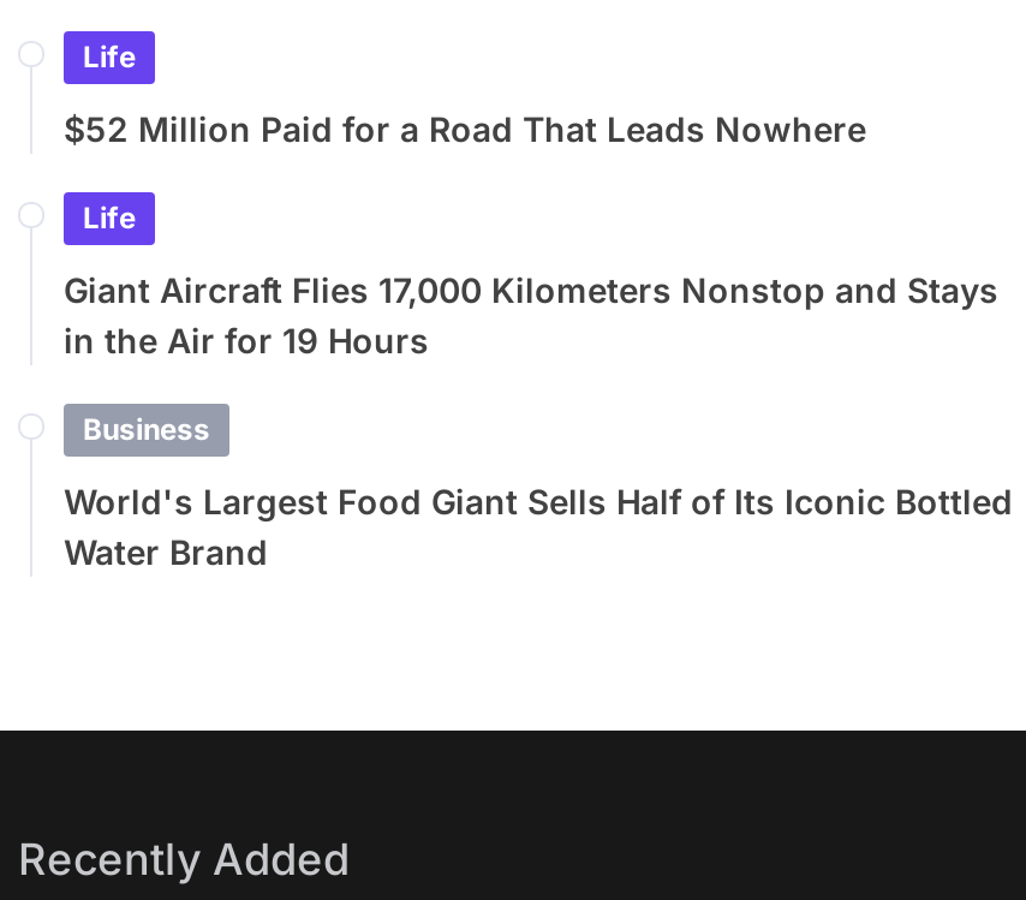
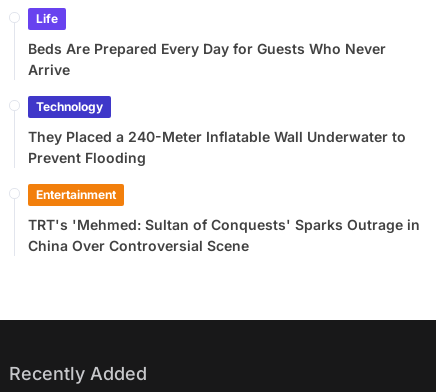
[64,108,866,149] $52 Million Paid for a Road That Leads Nowhere -> [28,40,386,78] Beds Are Prepared Every Day for Guests Who Never | Arrive
[83,199,136,235] Life -> [36,99,103,114] Technology
[64,269,998,360] Giant Aircraft Flies 17,000 Kilometers Nonstop and Stays | in the Air for 19 Hours -> [28,128,406,166] They Placed a 240-Meter Inflatable Wall Underwater to | Prevent Flooding
[83,411,210,447] Business -> [36,187,116,202] Entertainment
[64,480,1013,572] World's Largest Food Giant Sells Half of Its Iconic Bottled | Water Brand -> [28,216,420,254] TRT's 'Mehmed: Sultan of Conquests' Sparks Outrage in | China Over Controversial Scene

